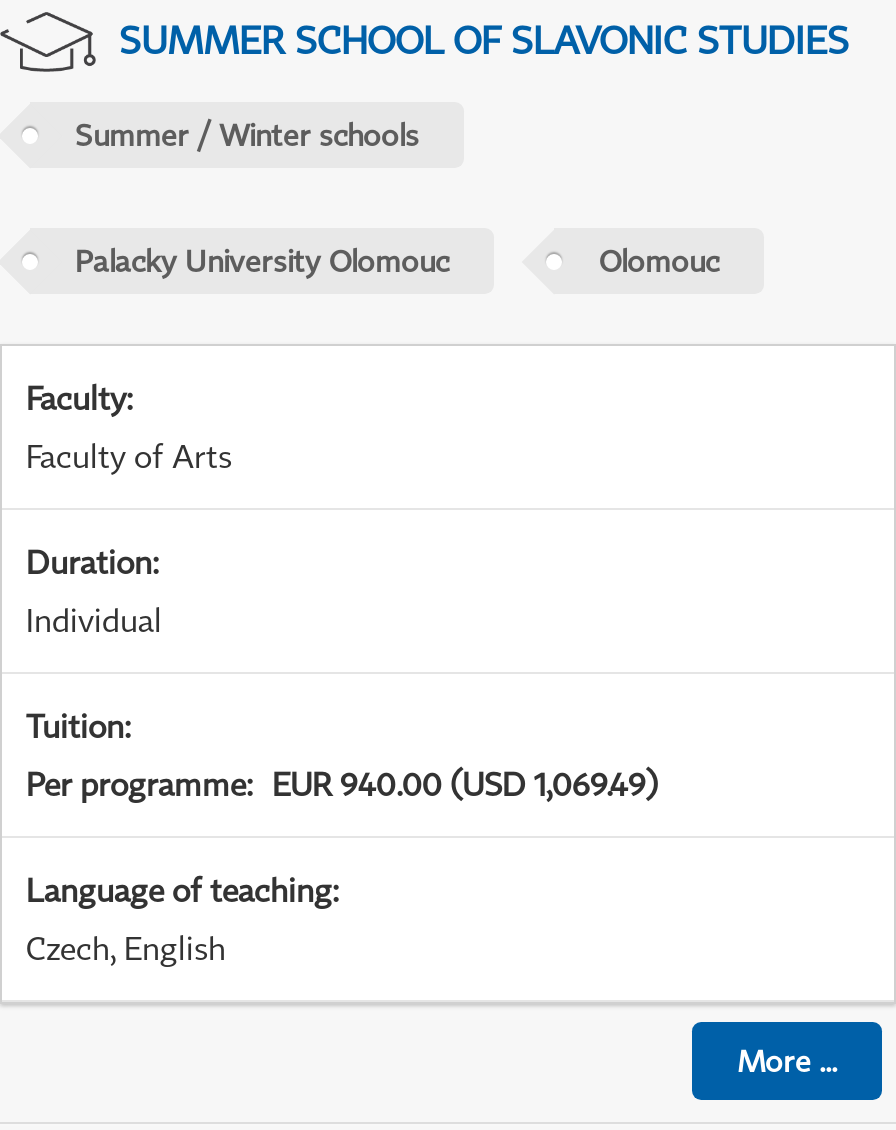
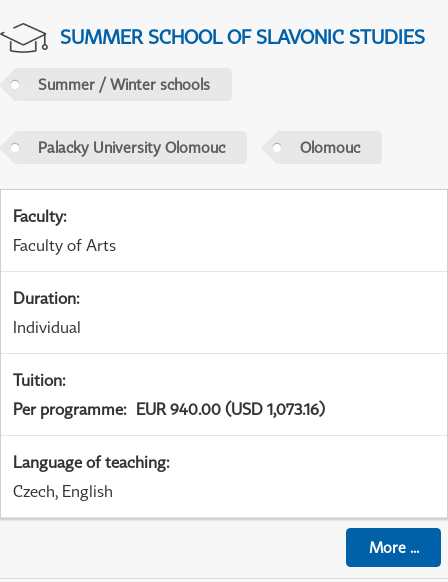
[26,764,658,804] Per programme: EUR 940.00 (USD 1,069.49) -> [13,399,325,419] Per programme: EUR 940.00 (USD 1,073.16)

